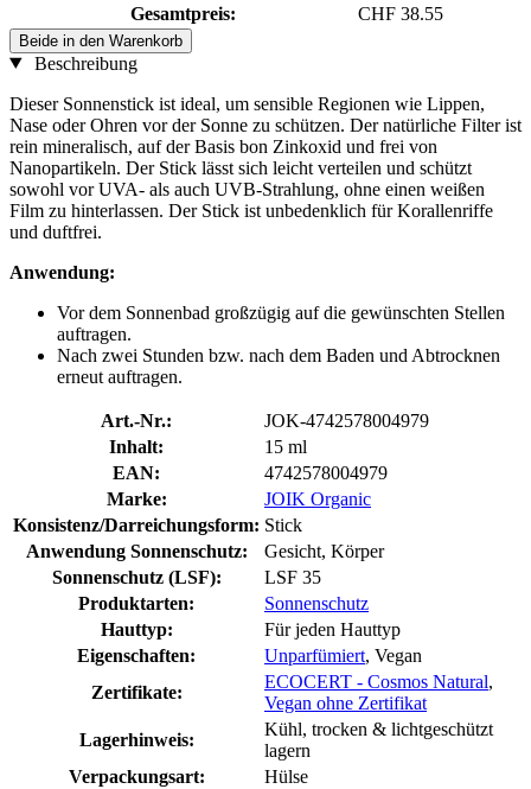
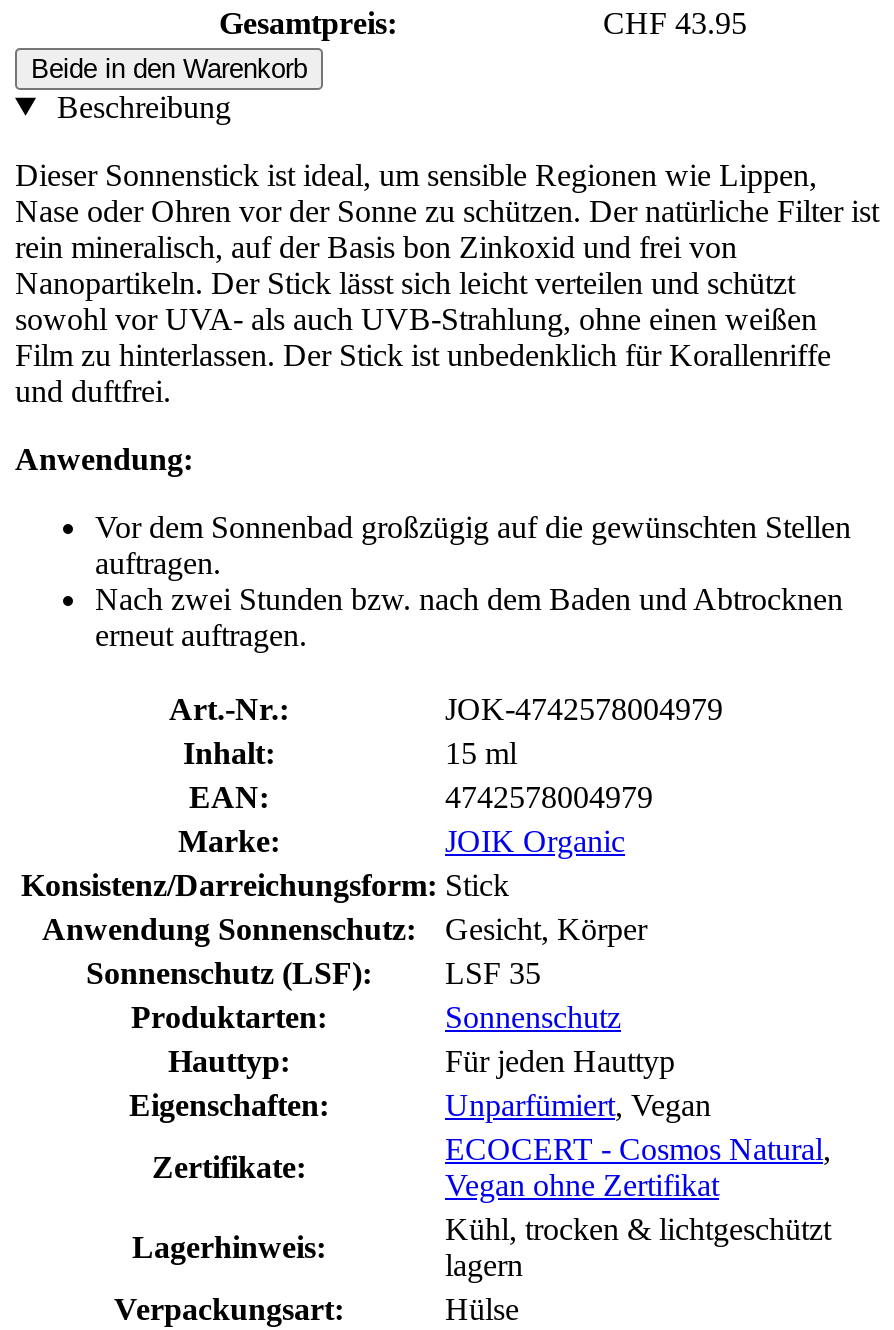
[358,3,443,23] CHF 38.55 -> [603,5,747,39] CHF 43.95

